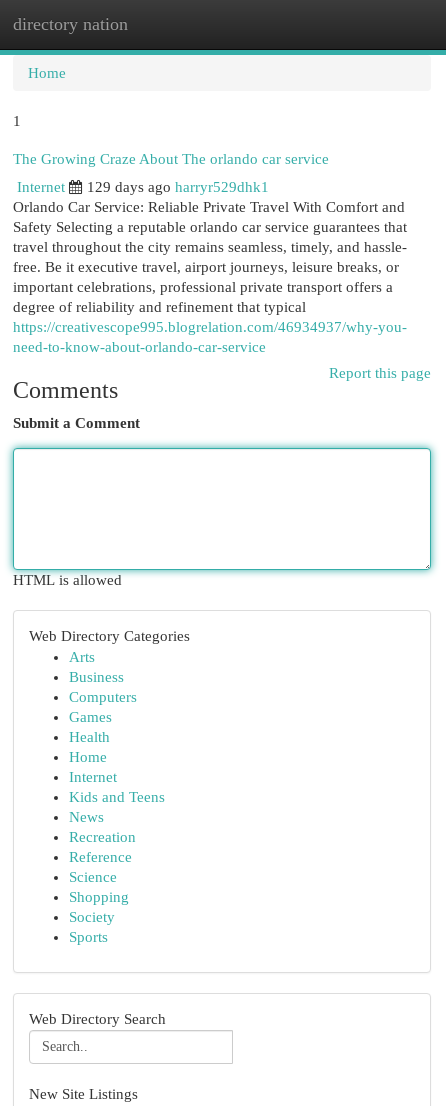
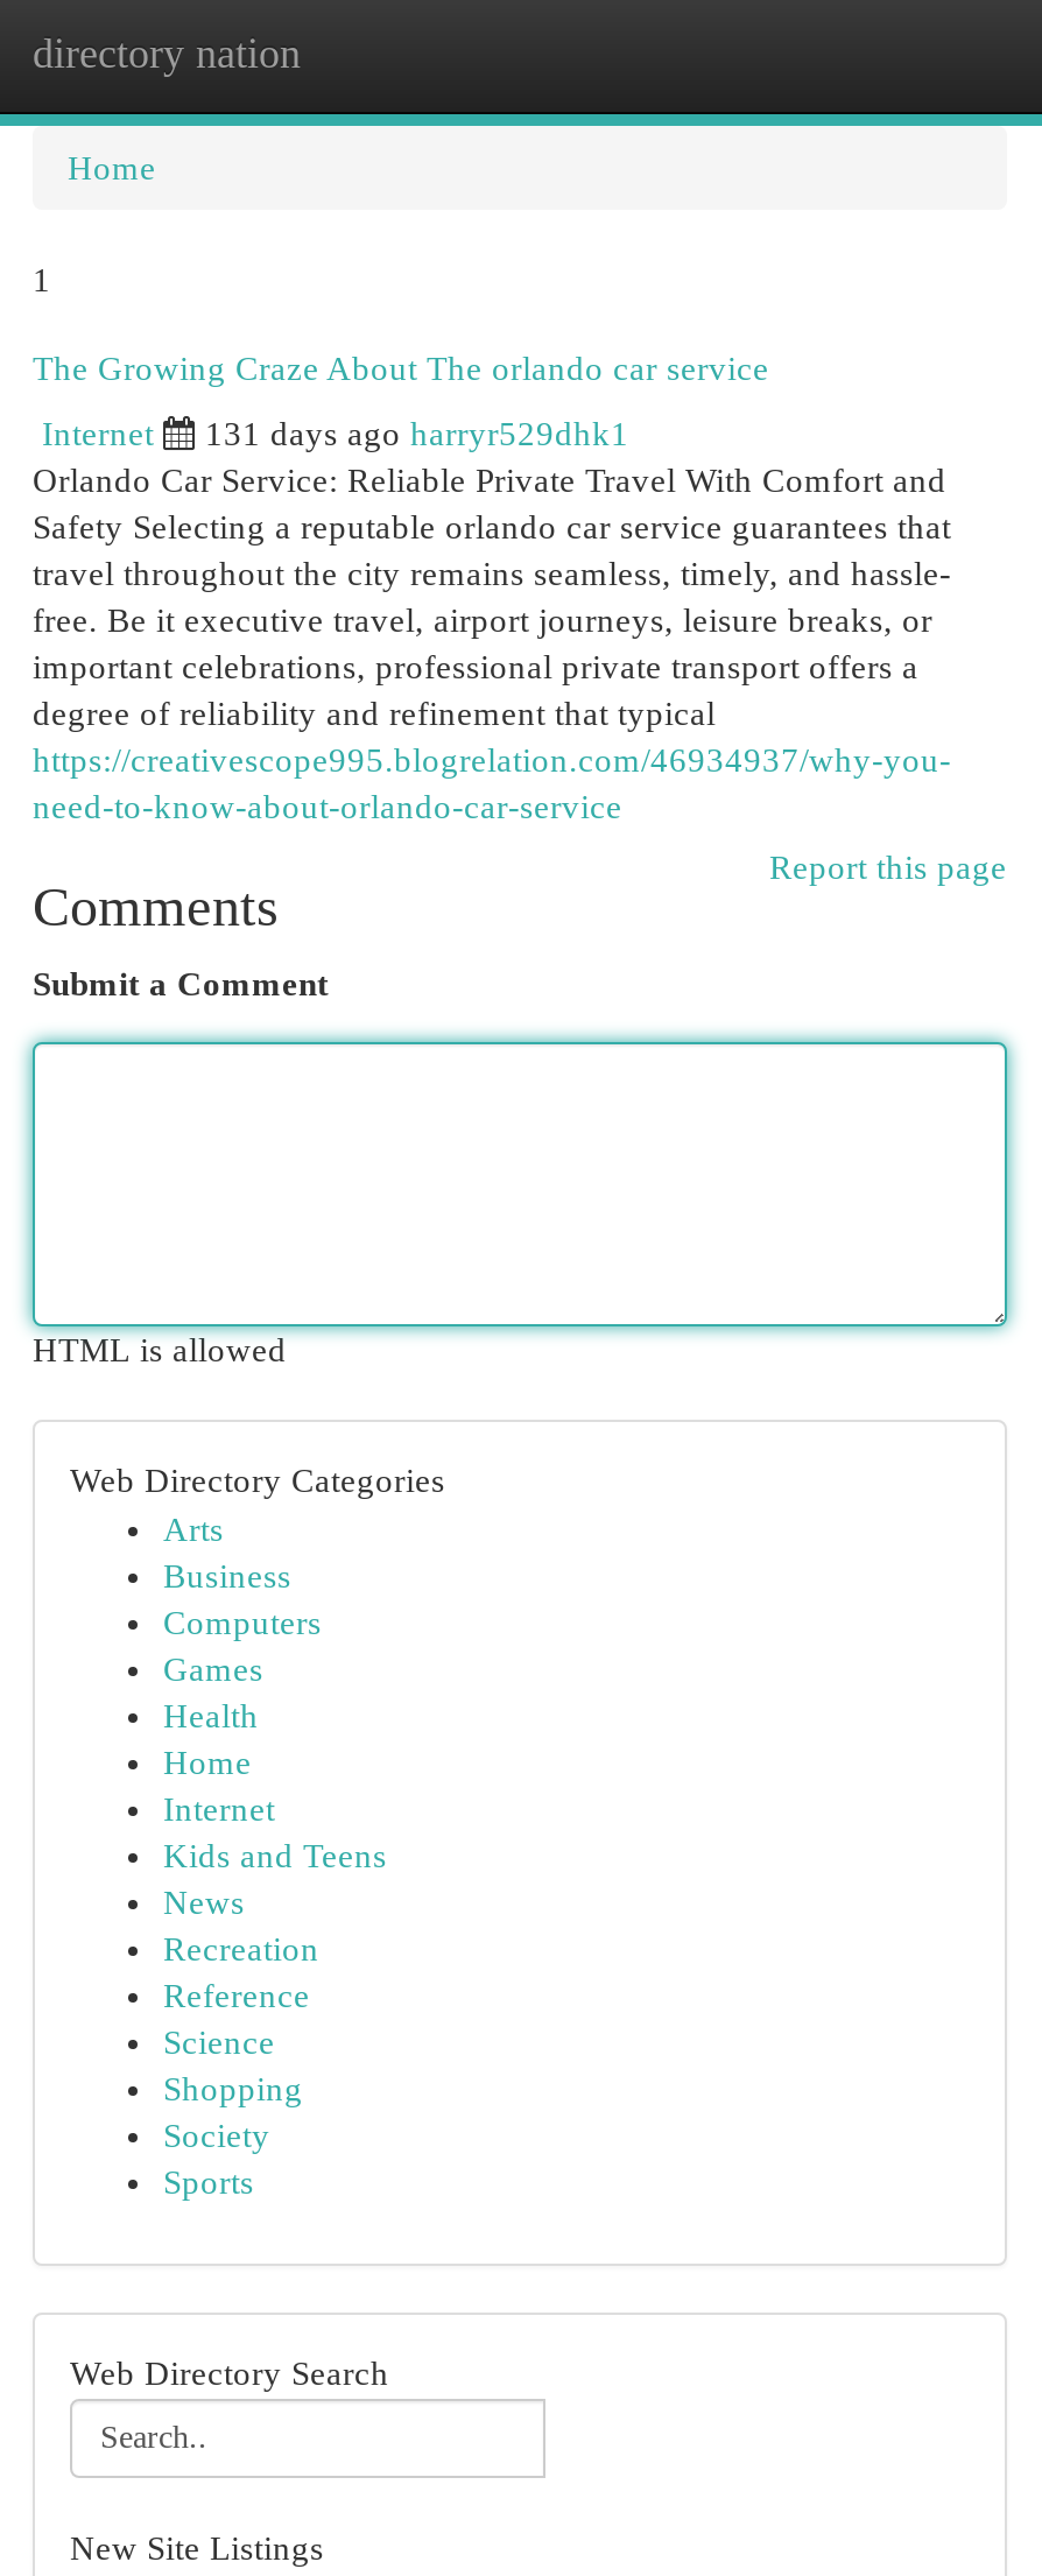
[87,179,269,195] 129 days ago harryr529dhk1 -> [205,415,629,452] 131 days ago harryr529dhk1

